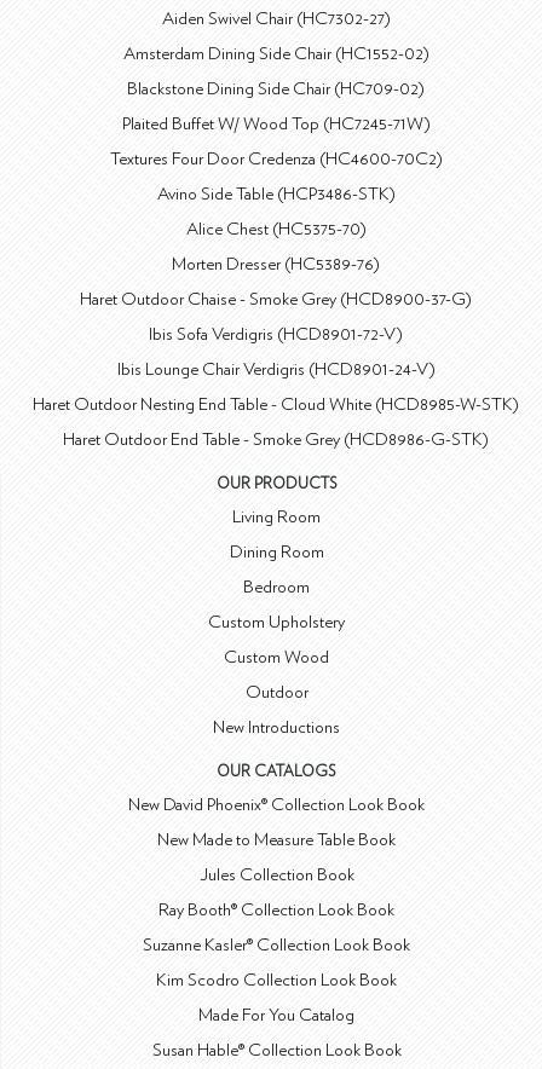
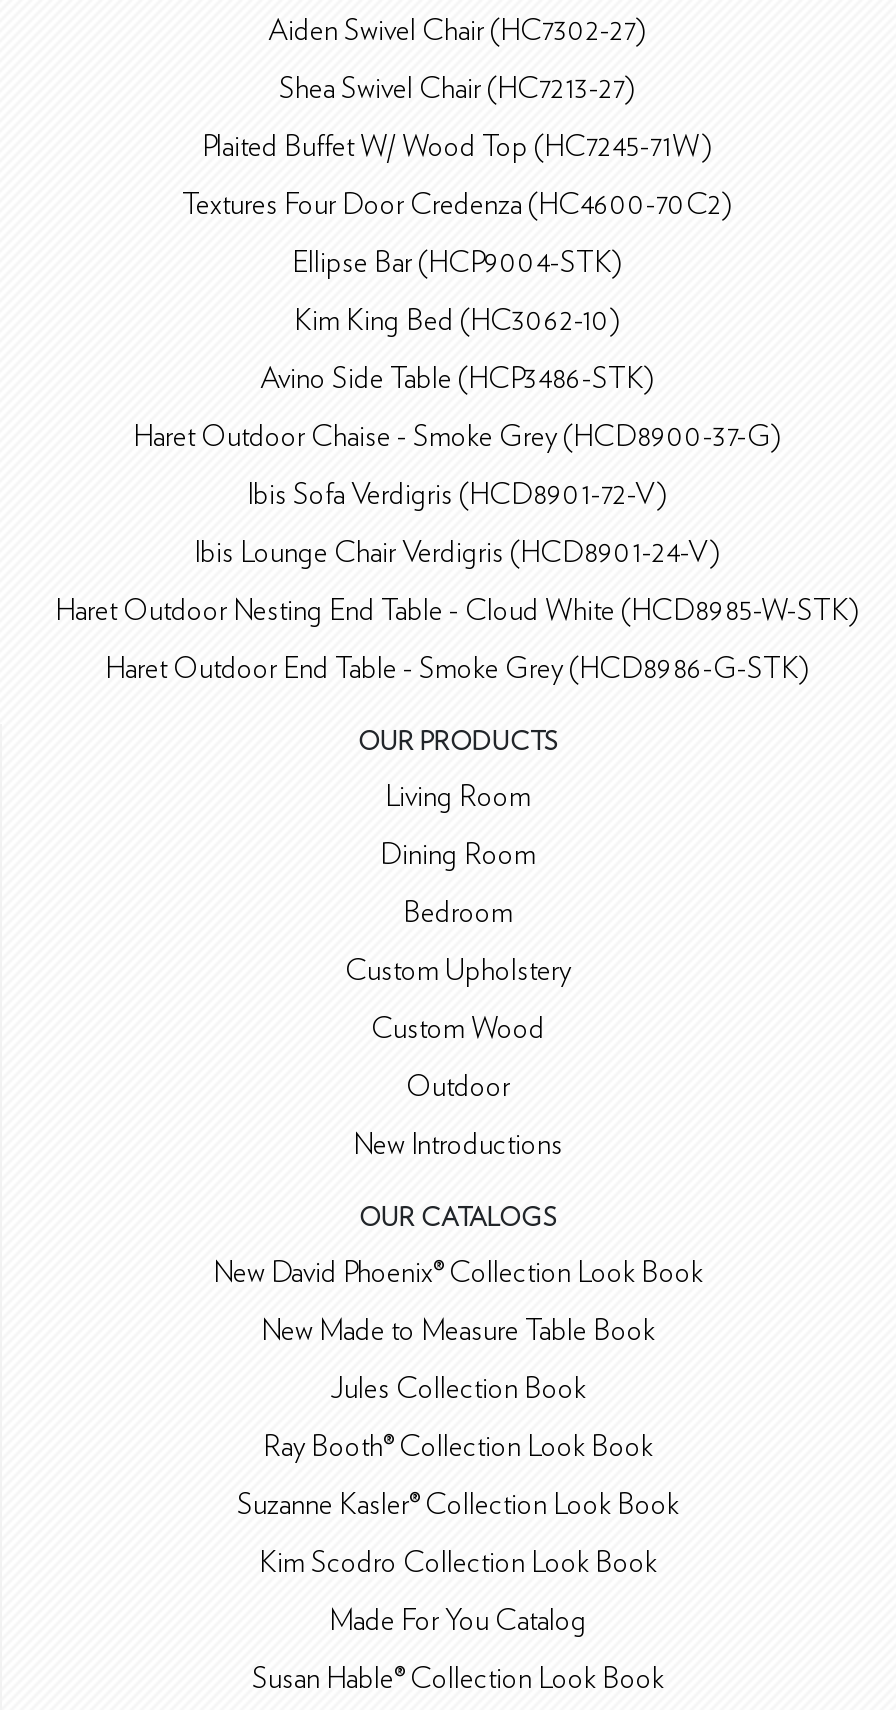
[123,44,429,97] Amsterdam Dining Side Chair (HC1552-02) | Blackstone Dining Side Chair (HC709-02) -> [279,73,635,103] Shea Swivel Chair (HC7213-27)
none -> [292,247,622,335] Ellipse Bar (HCP9004-STK) | Kim King Bed (HC3062-10)
moved [157,185,396,203] -> [260,363,654,393]: Avino Side Table (HCP3486-STK)
[172,220,380,273] Alice Chest (HC5375-70) | Morten Dresser (HC5389-76) -> none

